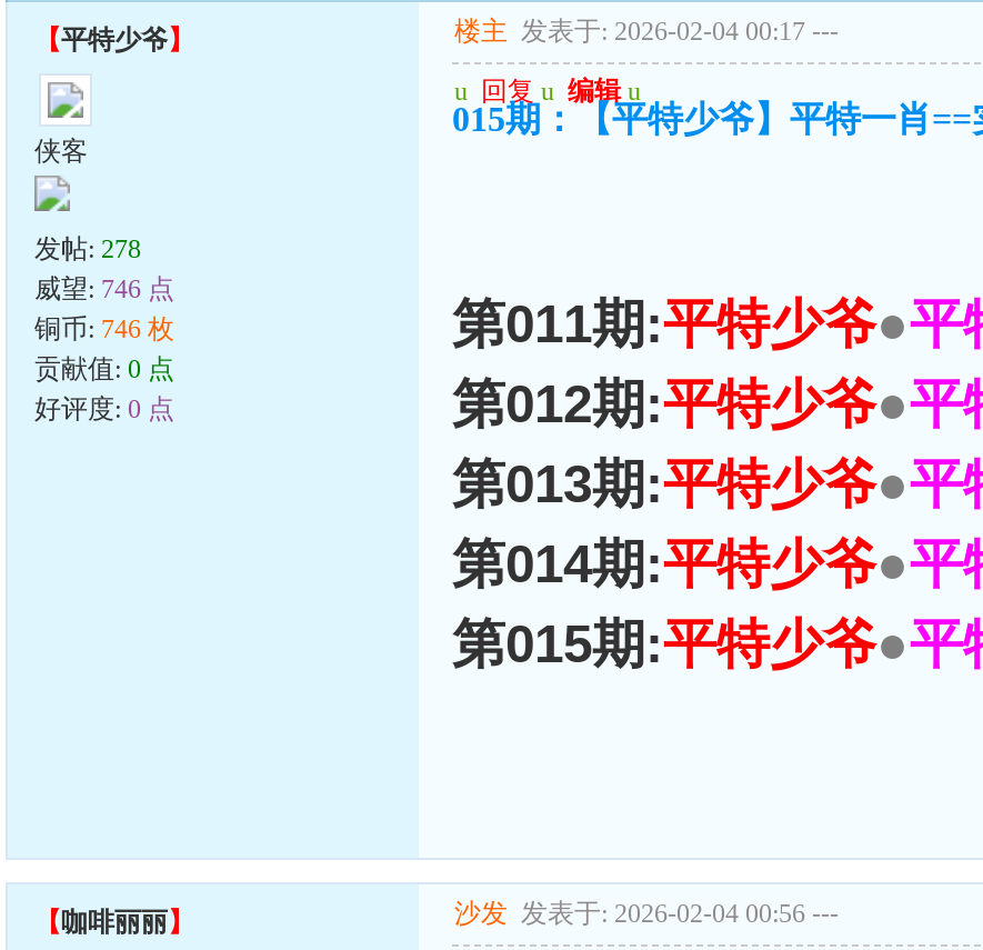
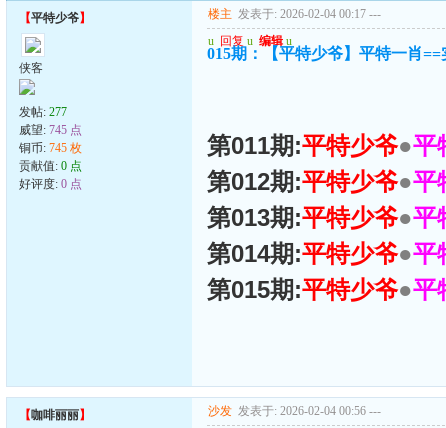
[34,233,141,264] 发帖: 278 -> [19,105,67,119] 发帖: 277
[34,273,174,304] 威望: 746 点 -> [19,123,82,137] 威望: 745 点
[34,313,174,344] 铜币: 746 枚 -> [19,141,82,155] 铜币: 745 枚

